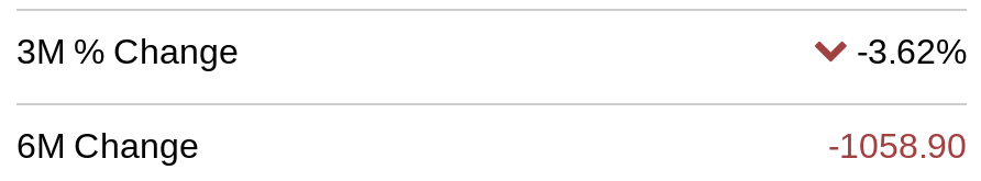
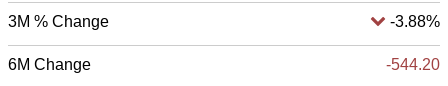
[857,33,967,70] -3.62% -> [390,13,440,30] -3.88%
[828,127,967,165] -1058.90 -> [386,56,440,73] -544.20

